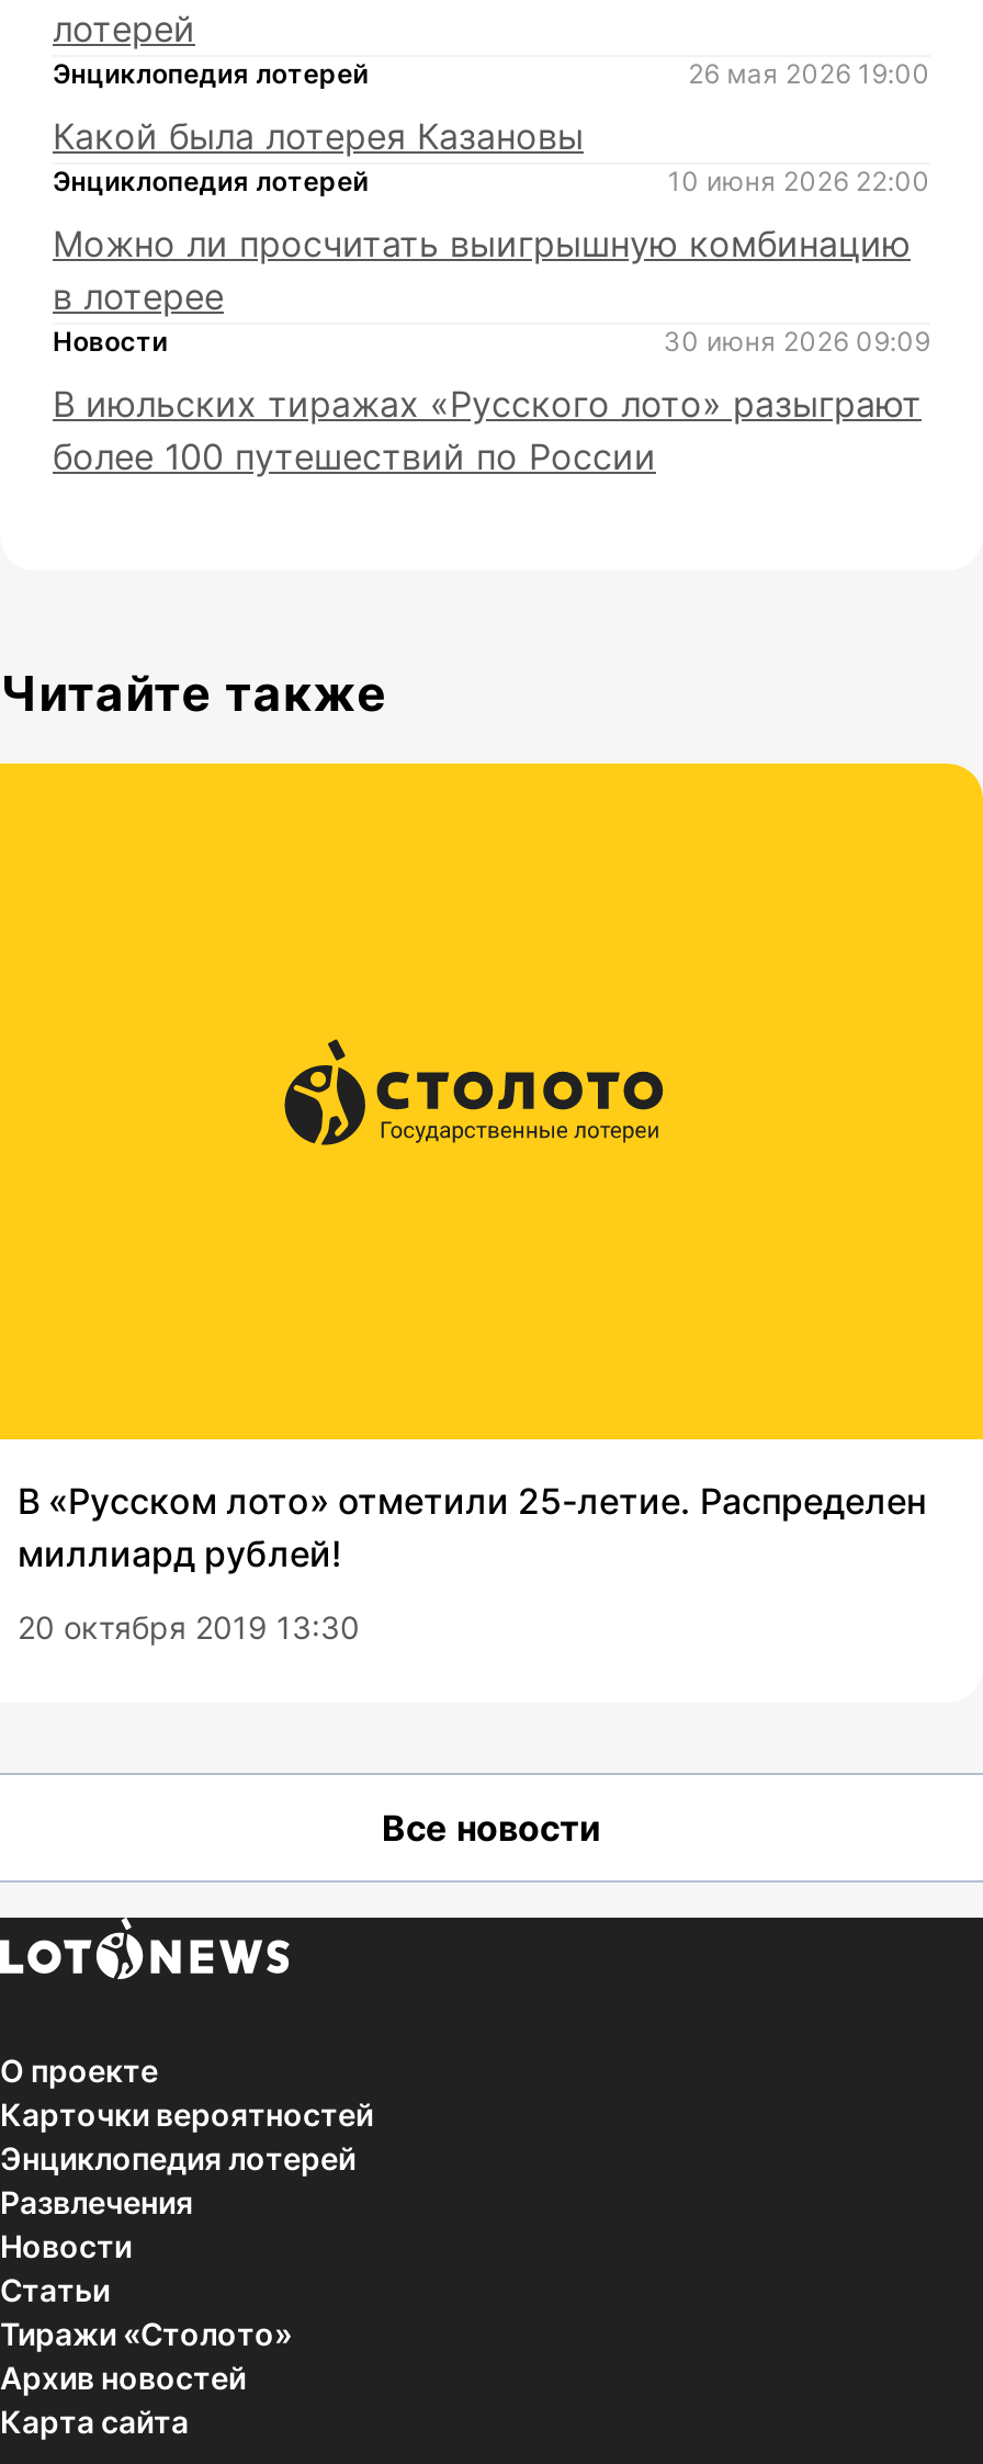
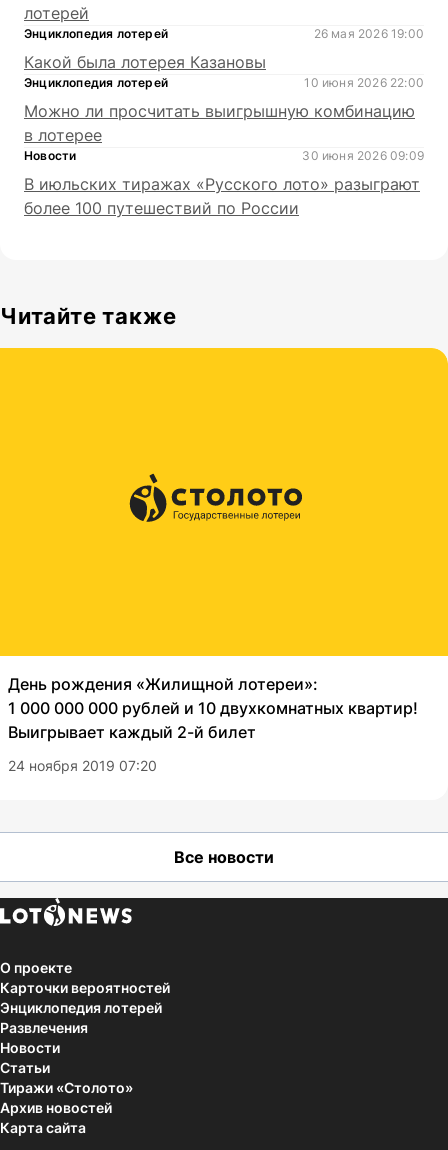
[18,1479,926,1576] В «Русском лото» отметили 25-летие. Распределен | миллиард рублей! -> [8,674,418,742] День рождения «Жилищной лотереи»: | 1 000 000 000 рублей и 10 двухкомнатных квартир! | Выигрывает каждый 2-й билет
[18,1609,360,1646] 20 октября 2019 13:30 -> [8,757,157,774] 24 ноября 2019 07:20

